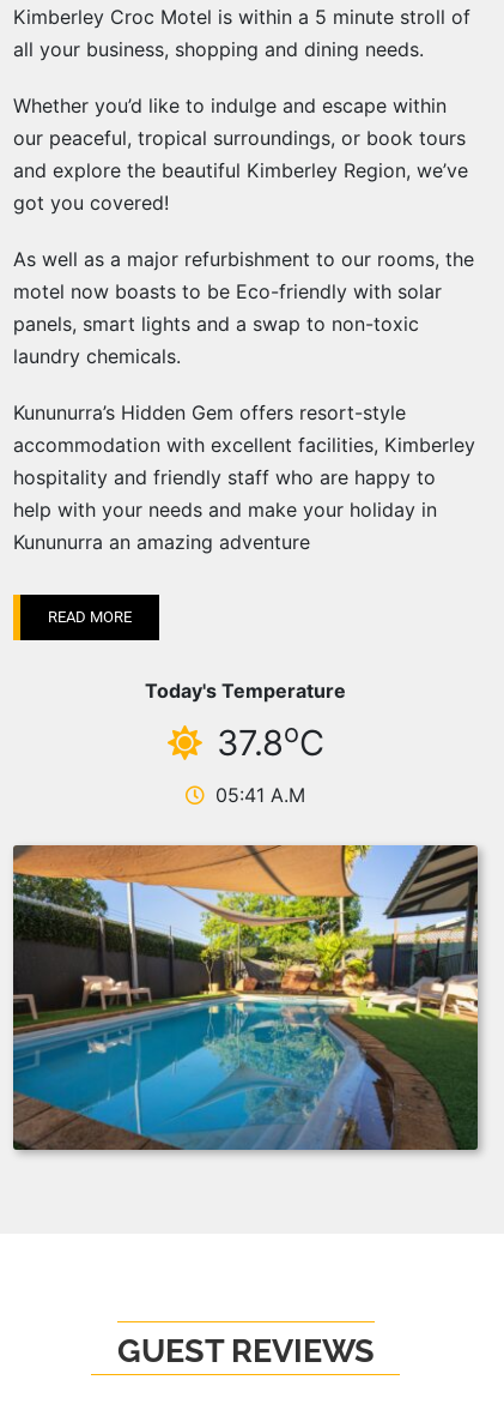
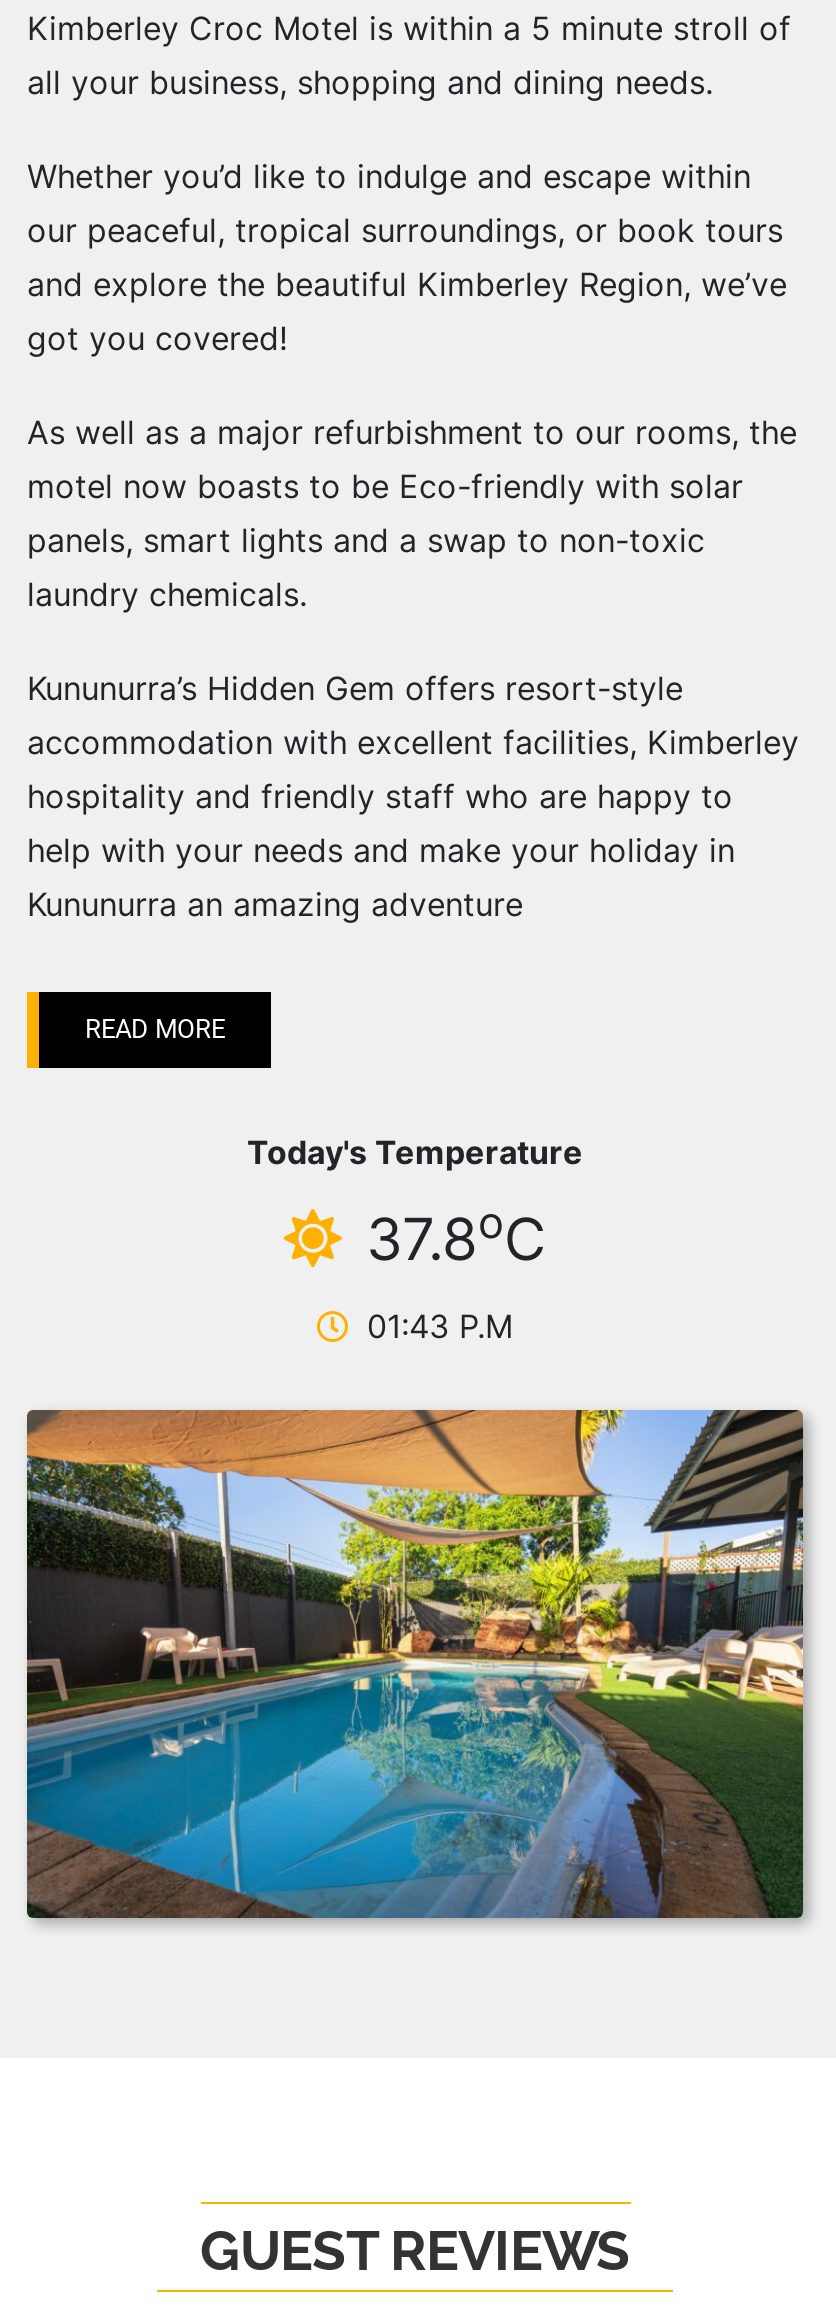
[215,783,305,807] 05:41 A.M -> [367,1307,513,1347] 01:43 P.M

